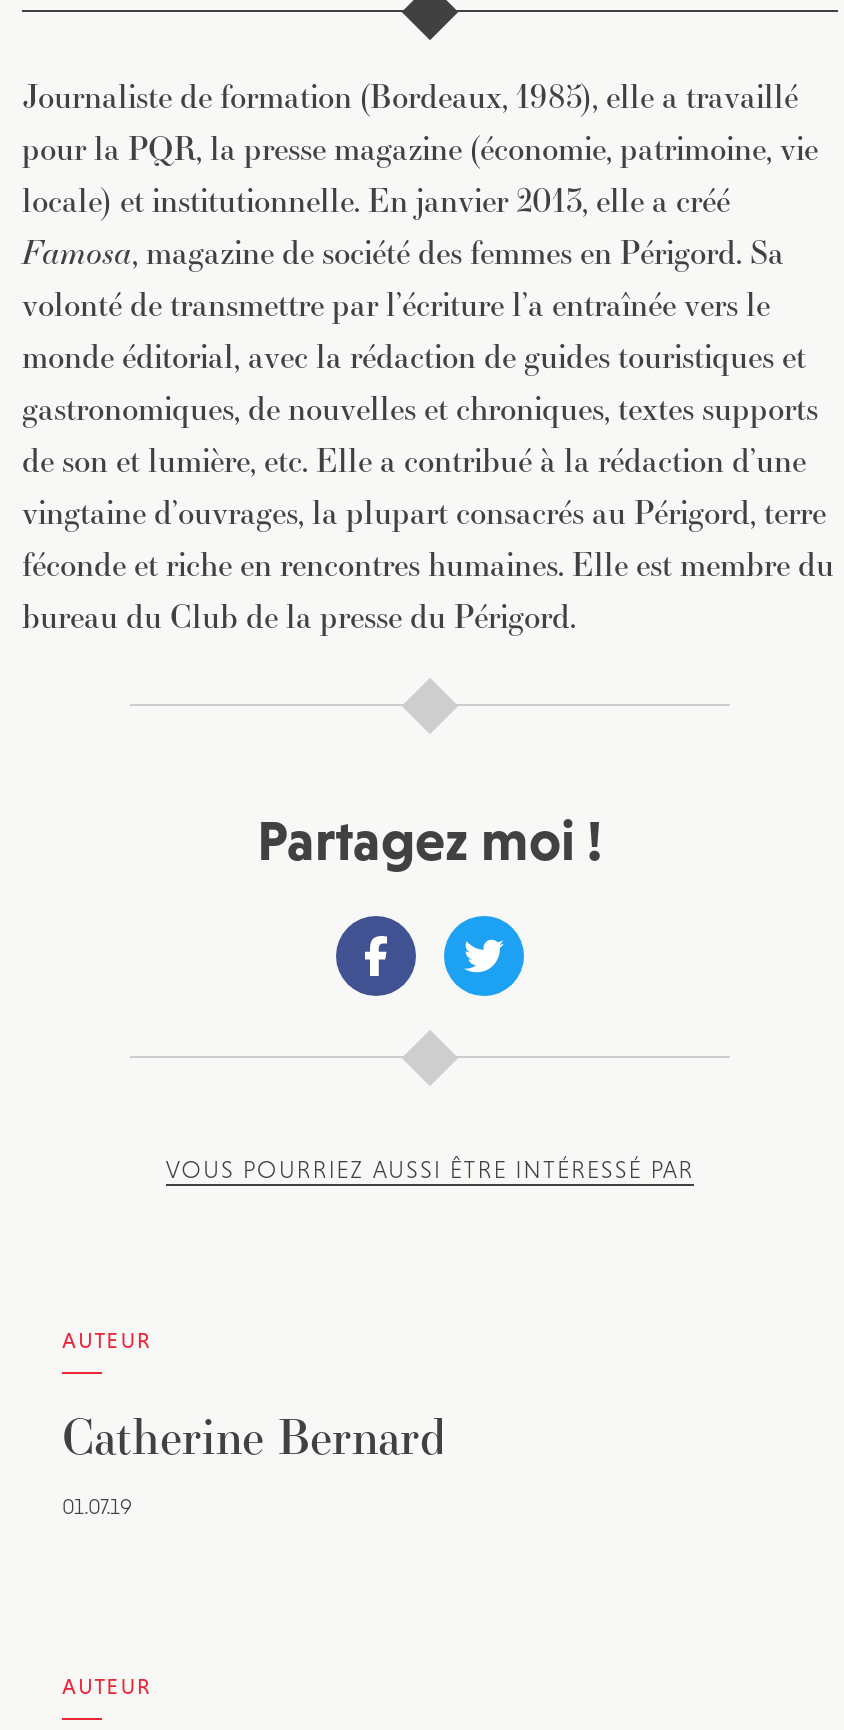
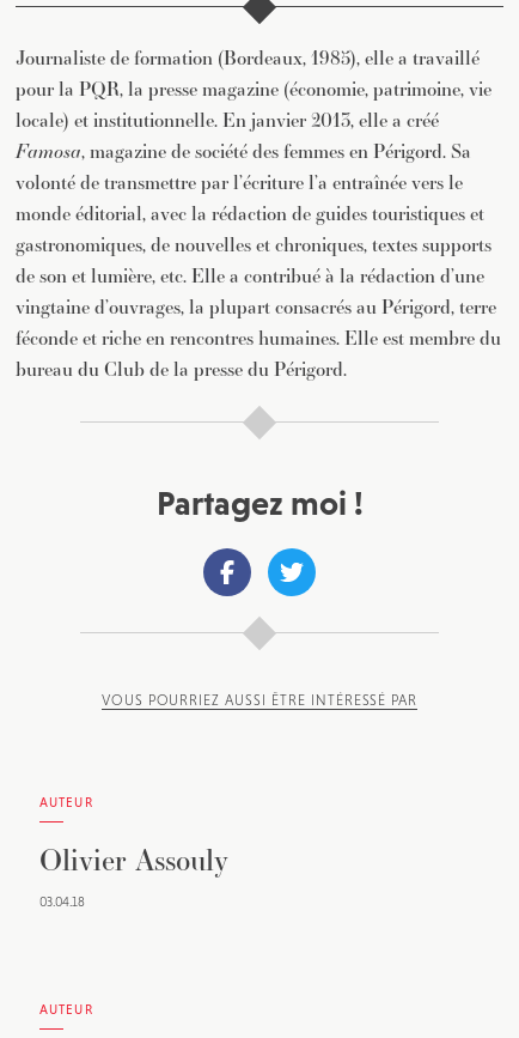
[62,1402,446,1518] Catherine Bernard | 01.07.19 -> [39,839,228,909] Olivier Assouly | 03.04.18

